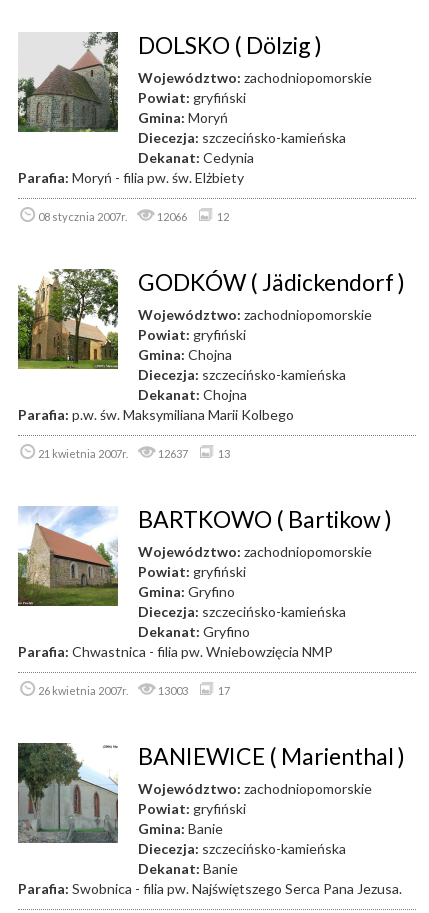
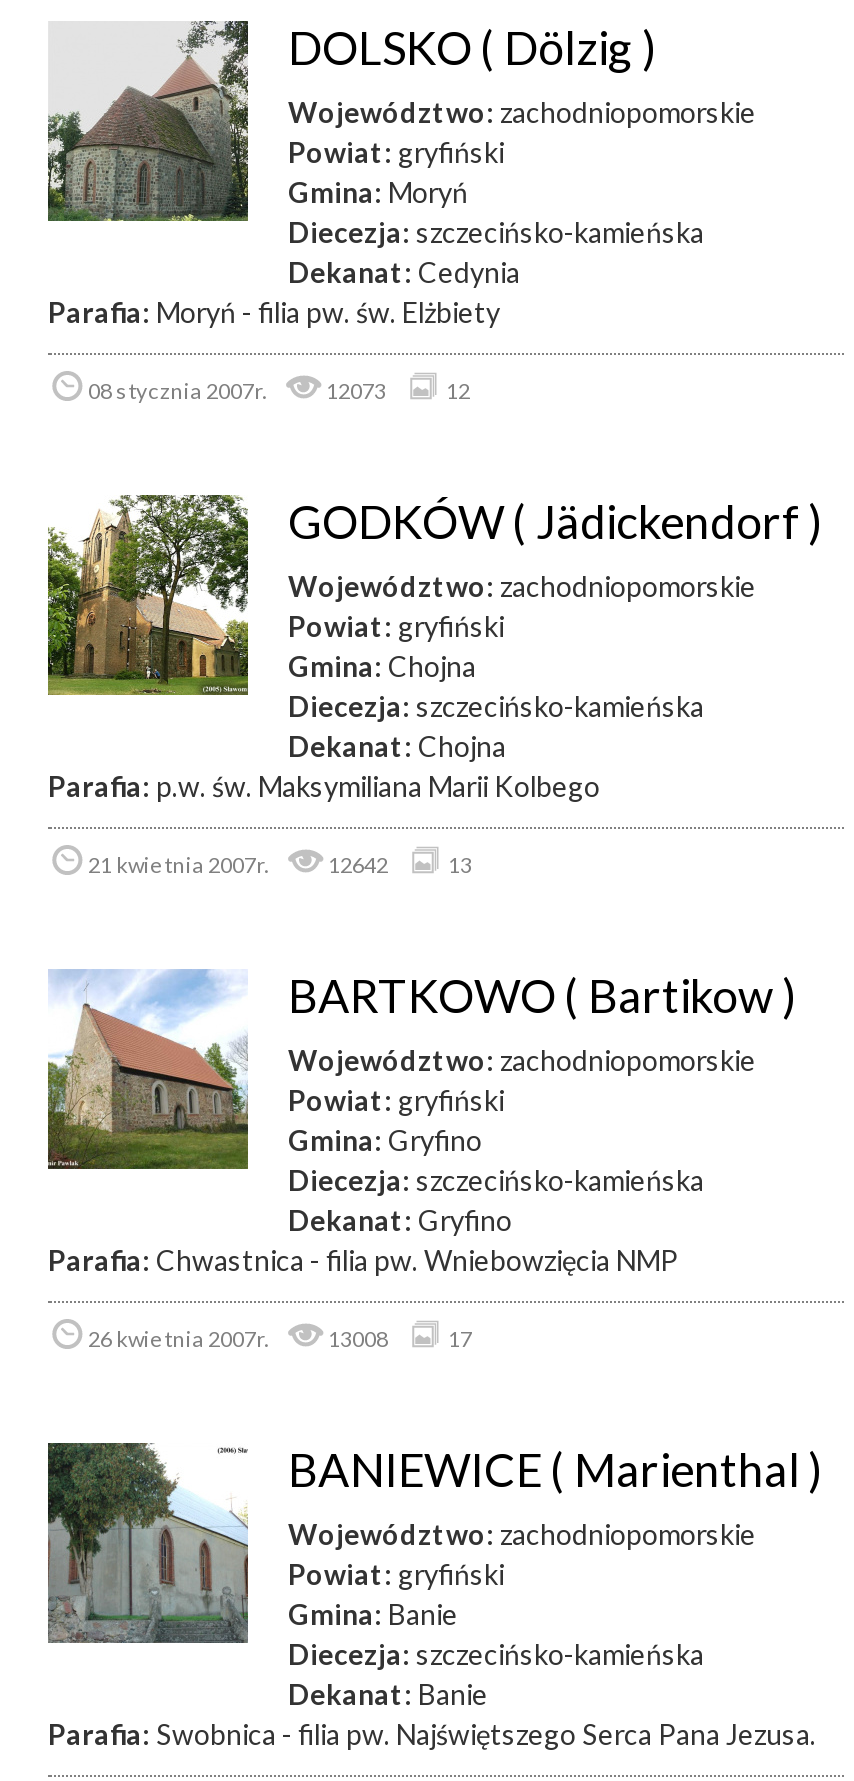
[157,210,187,223] 12066 -> [326,377,386,403] 12073
[158,447,188,460] 12637 -> [328,851,388,877] 12642
[158,684,188,697] 13003 -> [328,1325,388,1351] 13008

